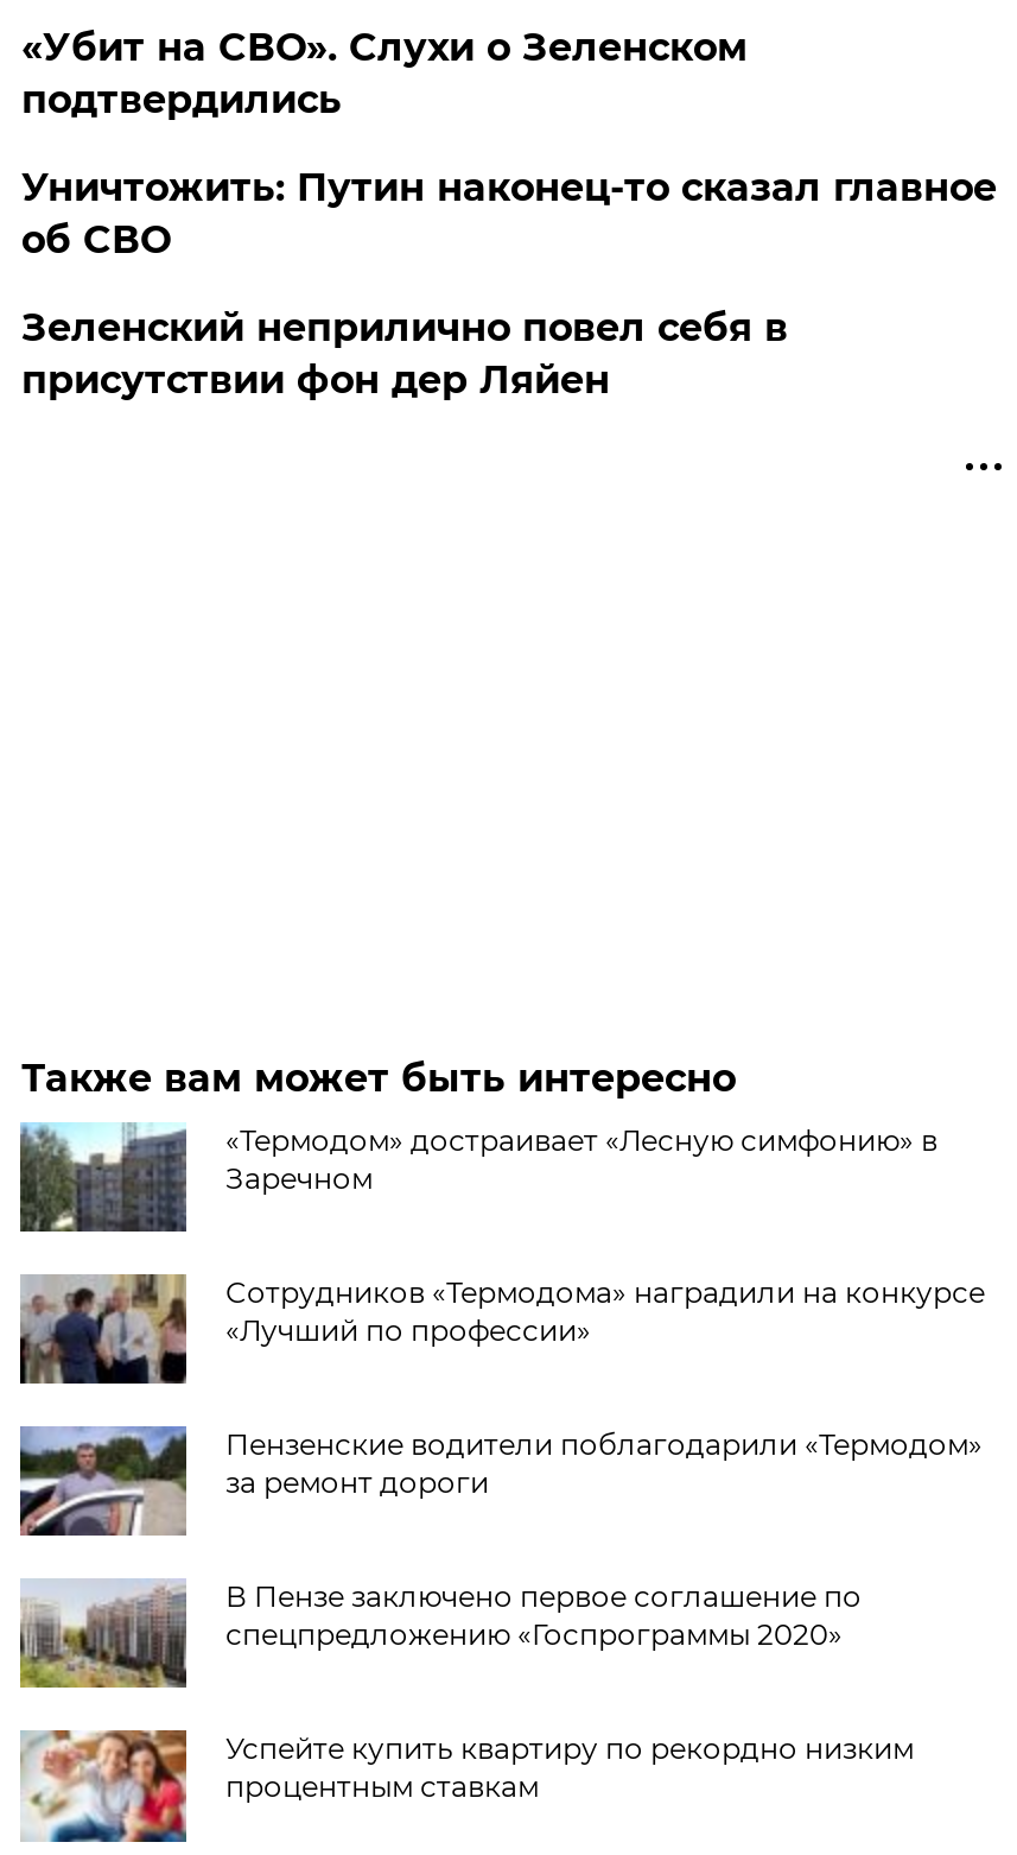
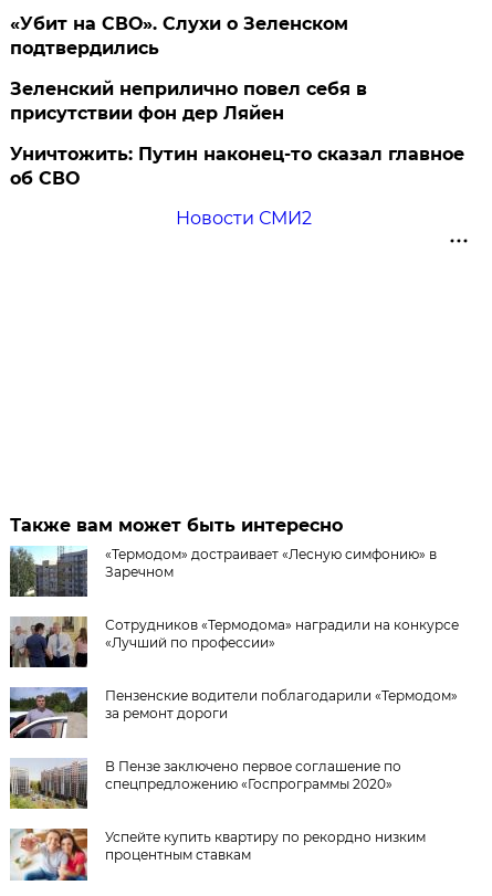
moved [21,165,997,263] -> [10,144,465,189]: Уничтожить: Путин наконец-то сказал главное | об СВО
moved [21,305,788,403] -> [10,79,368,124]: Зеленский неприлично повел cебя в | присутствии фон дер Ляйен
none -> [175,208,311,229] Новости СМИ2

